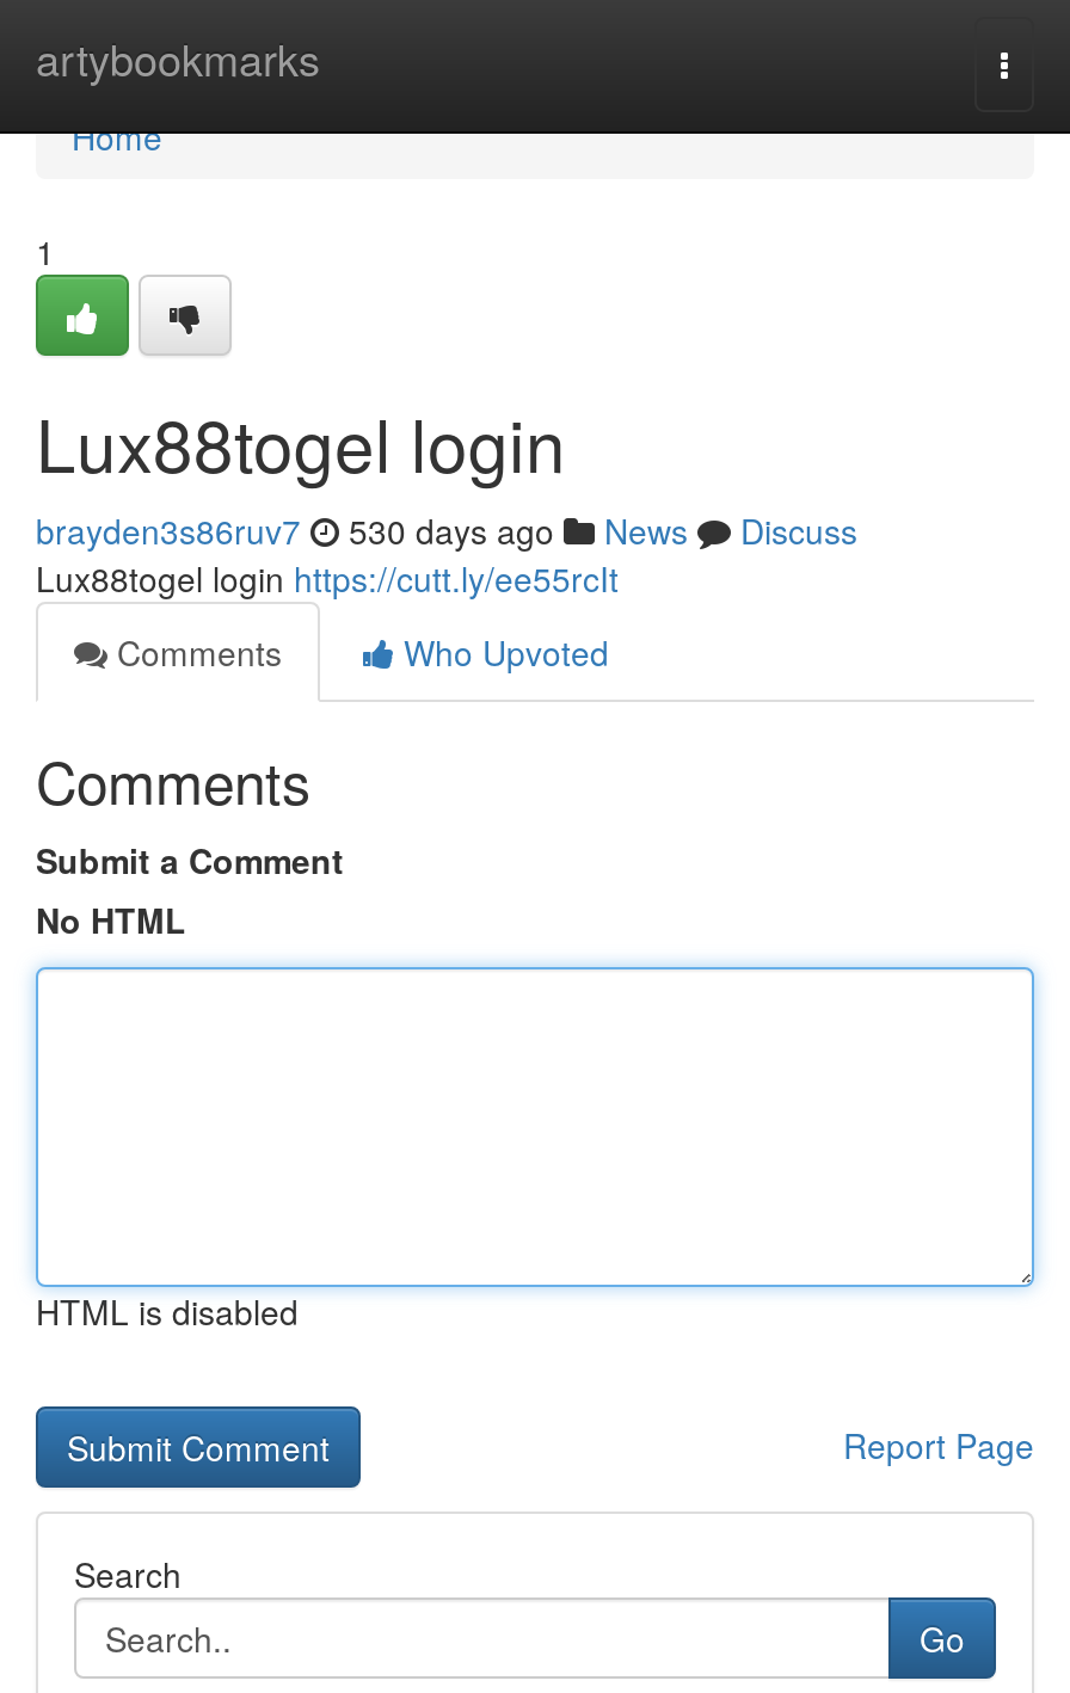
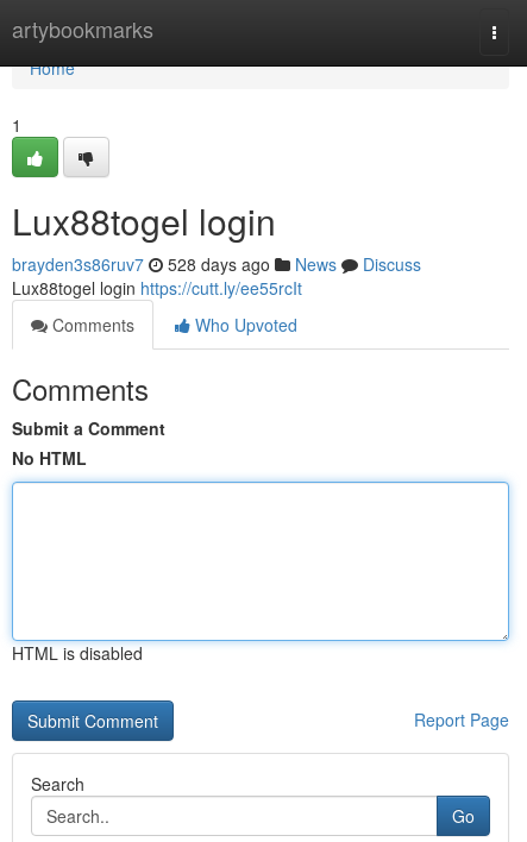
[36,506,857,554] brayden3s86ruv7 530 days ago News Discuss -> [12,252,421,276] brayden3s86ruv7 528 days ago News Discuss

